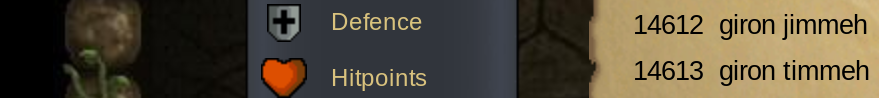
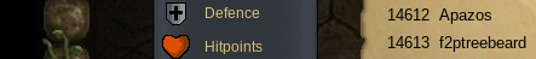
[633,10,867,40] 14612 giron jimmeh -> [387,6,492,24] 14612 Apazos
[633,56,869,86] 14613 giron timmeh -> [387,34,526,52] 14613 f2ptreebeard

